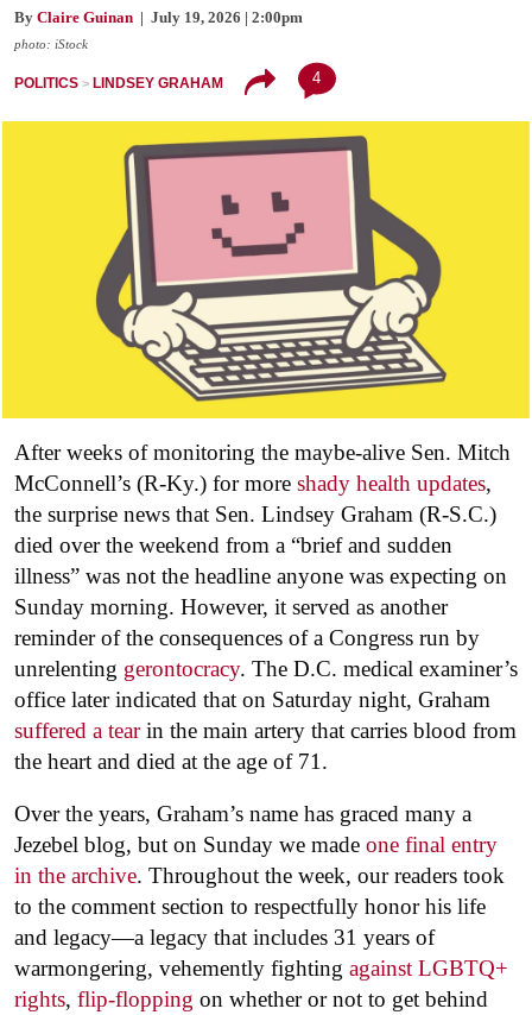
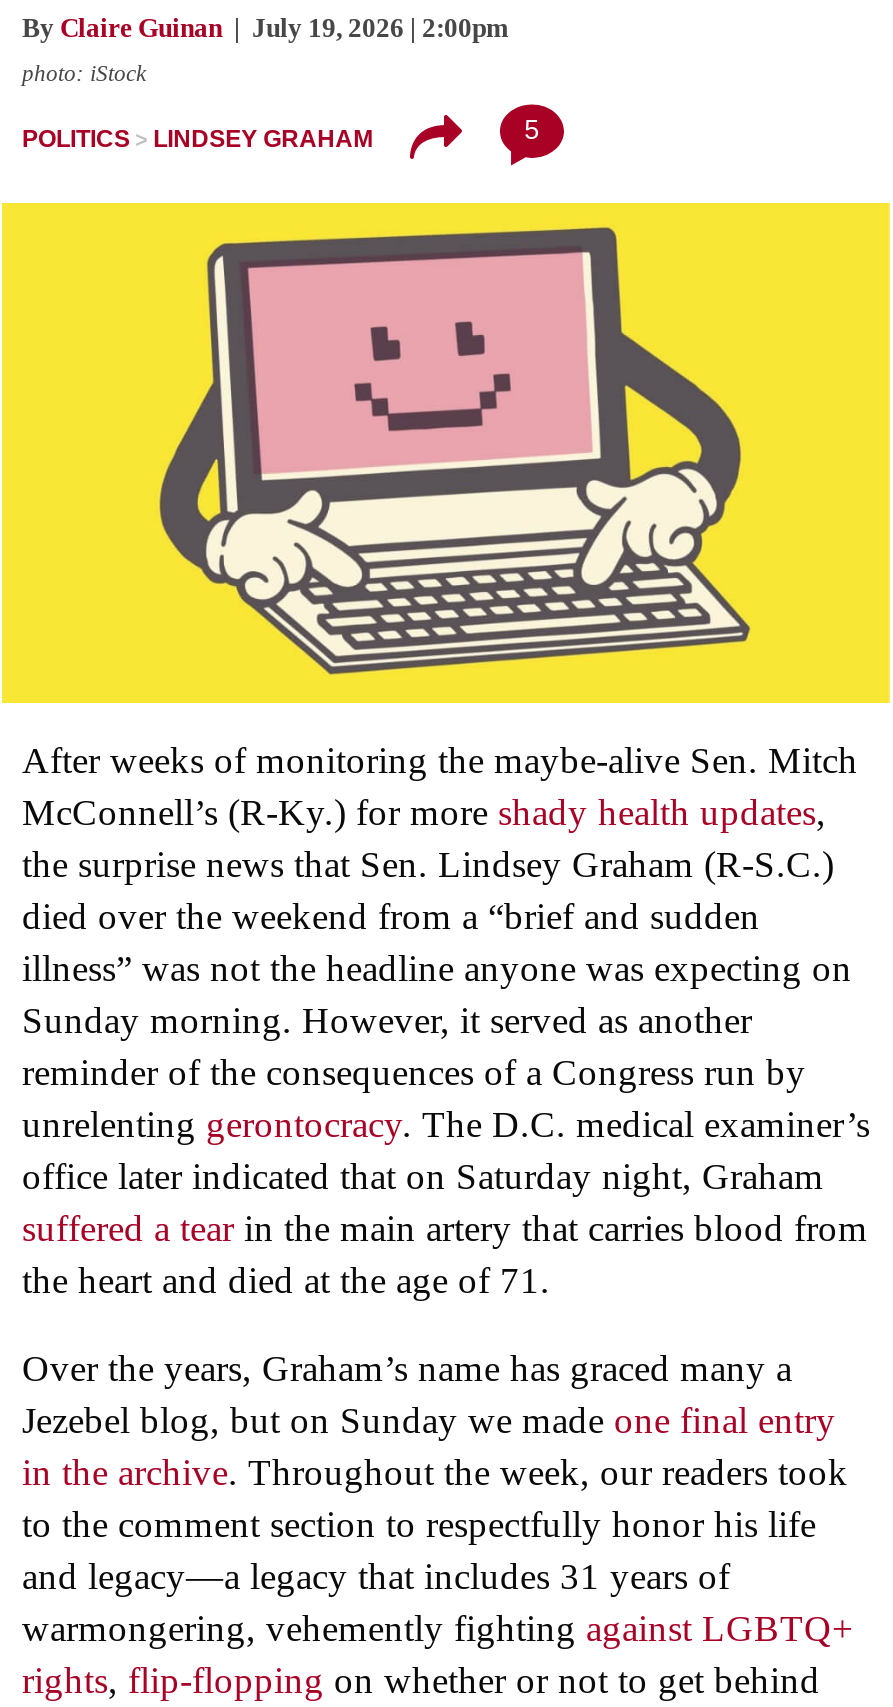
[313,69,321,87] 4 -> [524,115,538,145] 5

